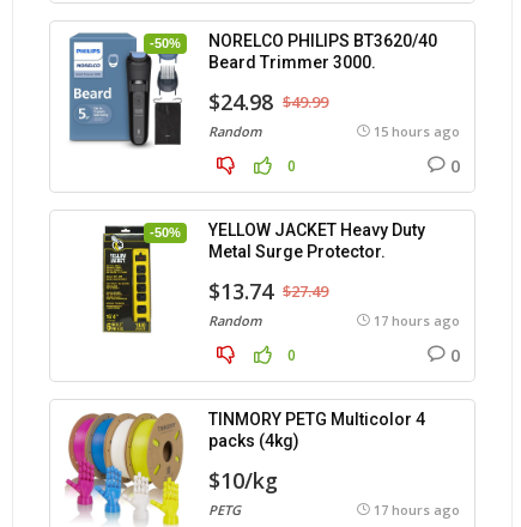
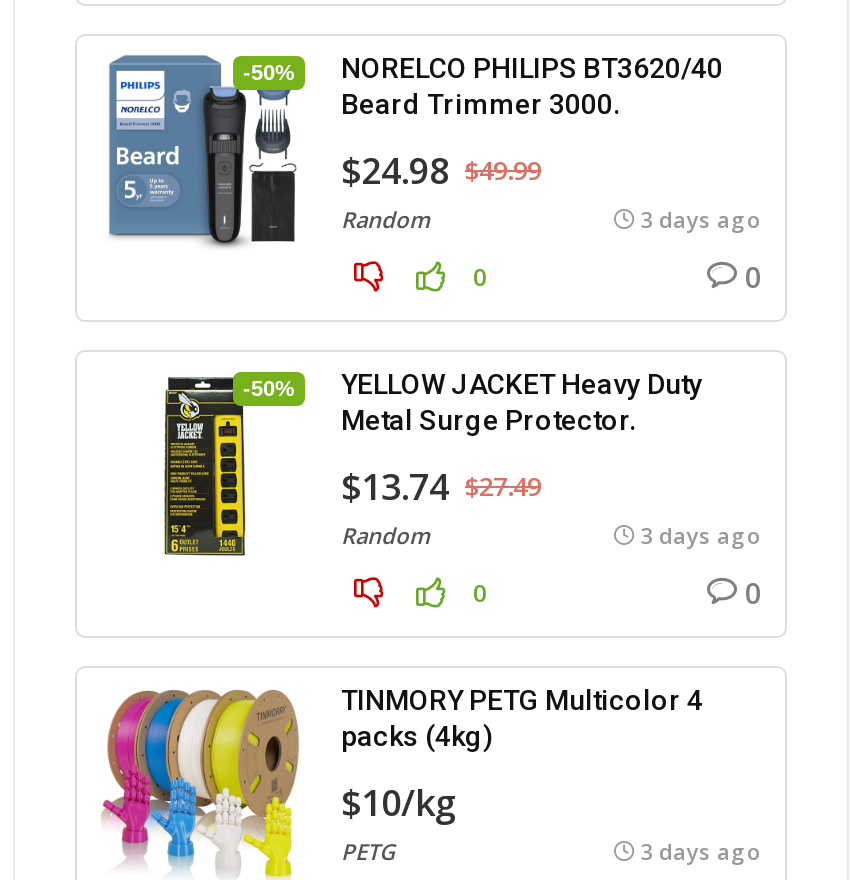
[374,122,460,140] 15 hours ago -> [641,204,761,234] 3 days ago
[374,311,460,329] 17 hours ago -> [641,520,761,550] 3 days ago
[374,501,460,519] 17 hours ago -> [641,836,761,866] 3 days ago

